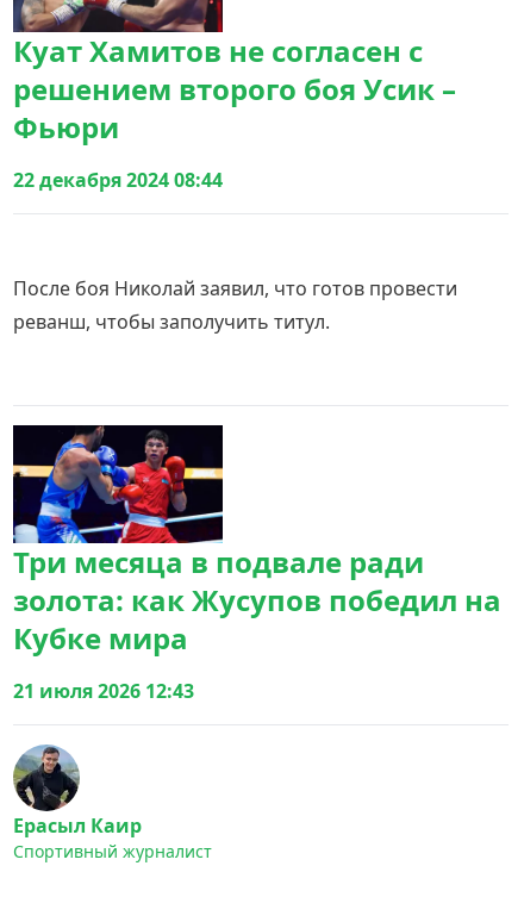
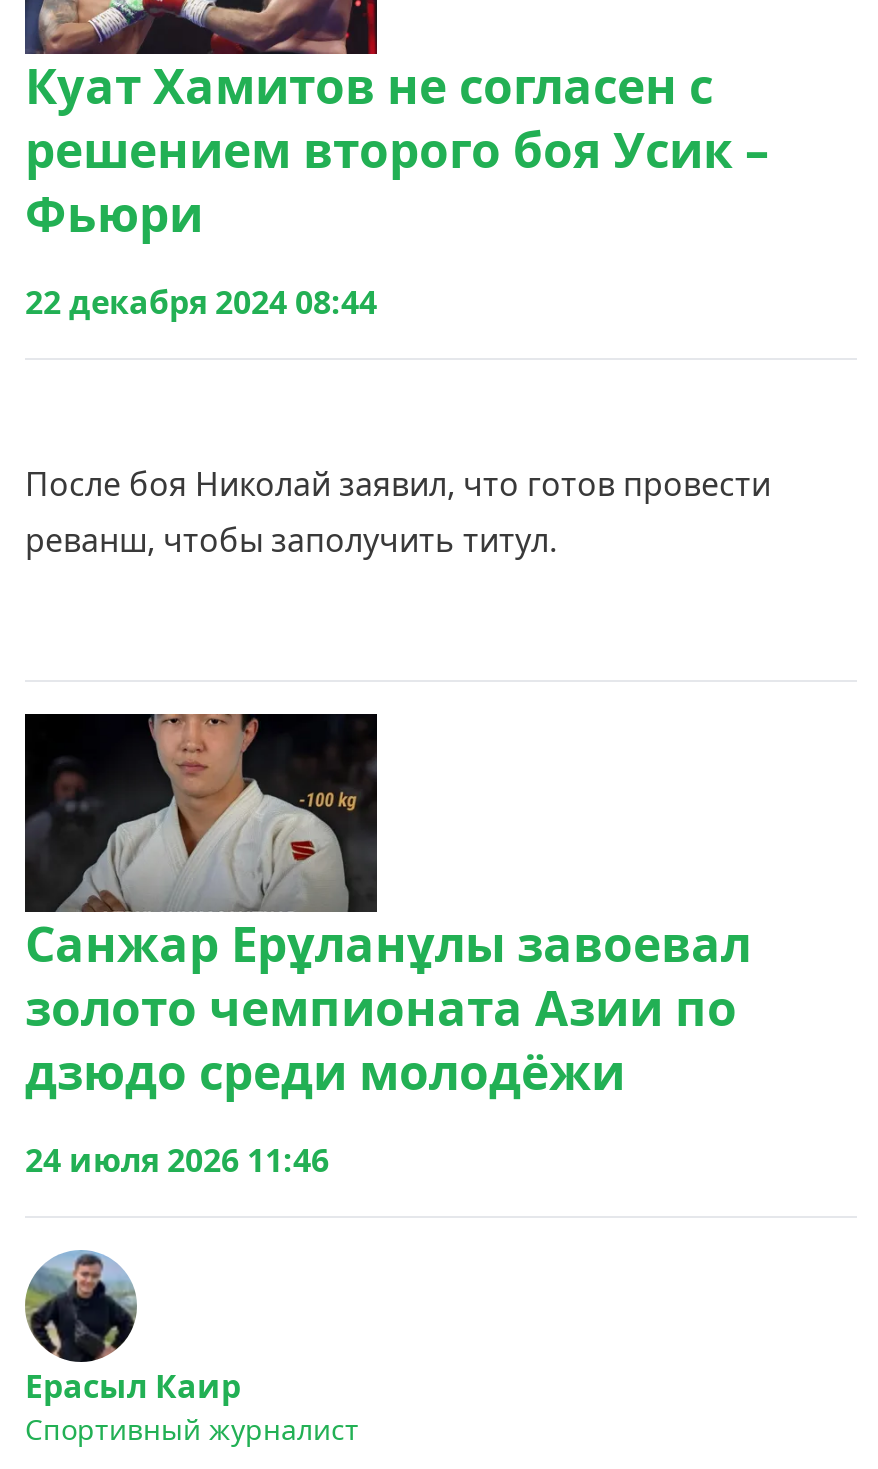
[12,424,501,658] [image] | Три месяца в подвале ради | золота: как Жусупов победил на | Кубке мира -> [23,712,751,1105] [image] | Санжар Ерұланұлы завоевал | золото чемпионата Азии по | дзюдо среди молодёжи
[13,678,194,704] 21 июля 2026 12:43 -> [25,1139,329,1183] 24 июля 2026 11:46

